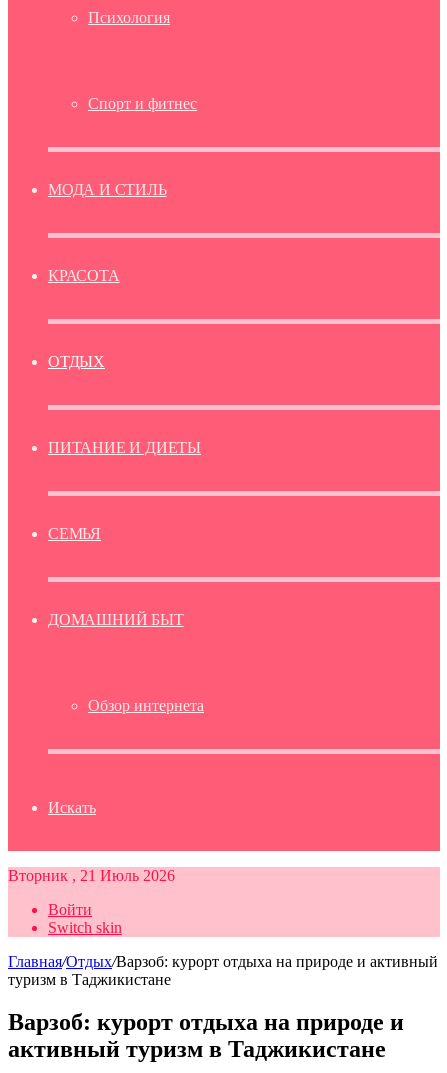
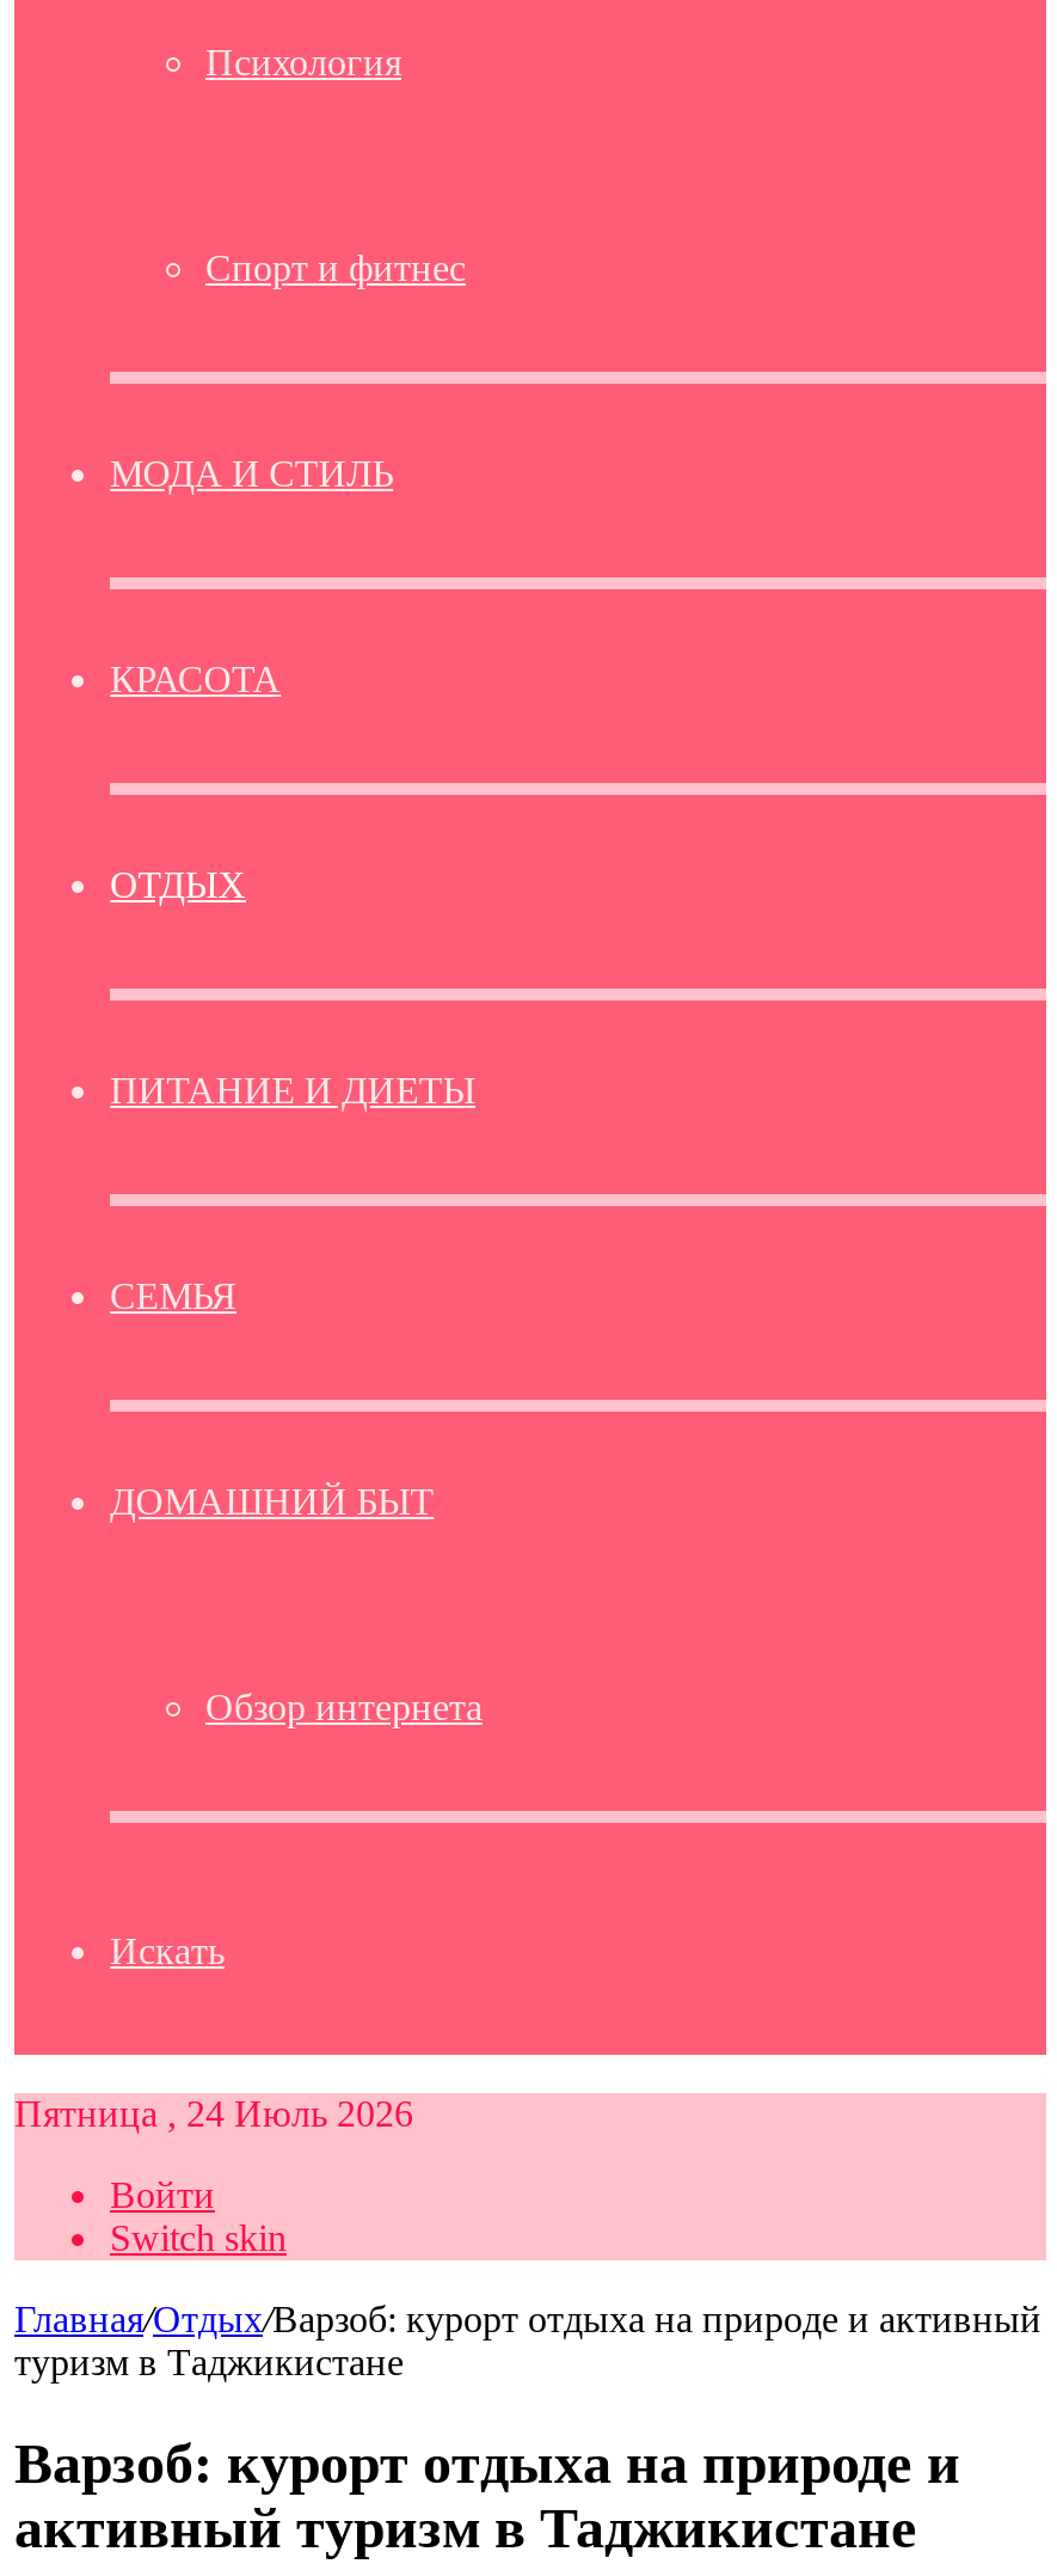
[8,867,175,884] Вторник , 21 Июль 2026 -> [14,2093,413,2134] Пятница , 24 Июль 2026

